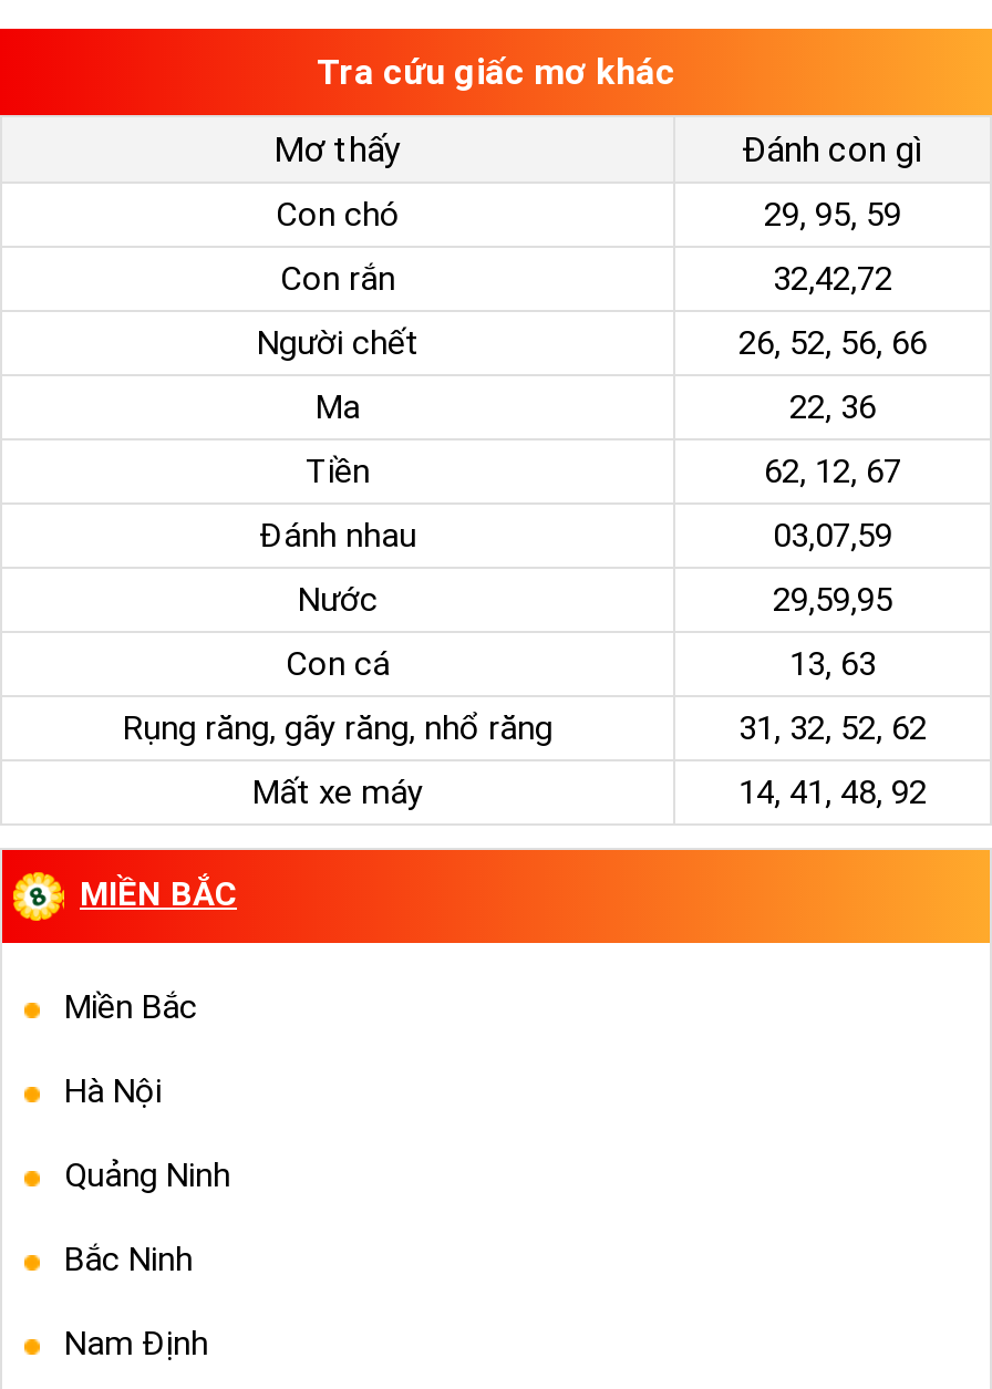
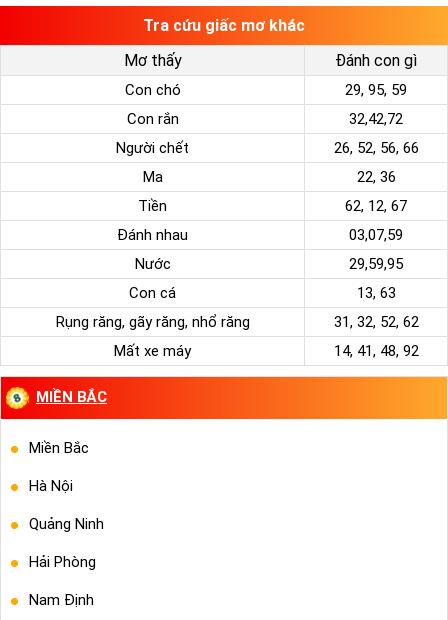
[64,1240,193,1280] Bắc Ninh -> [29,553,96,571] Hải Phòng

